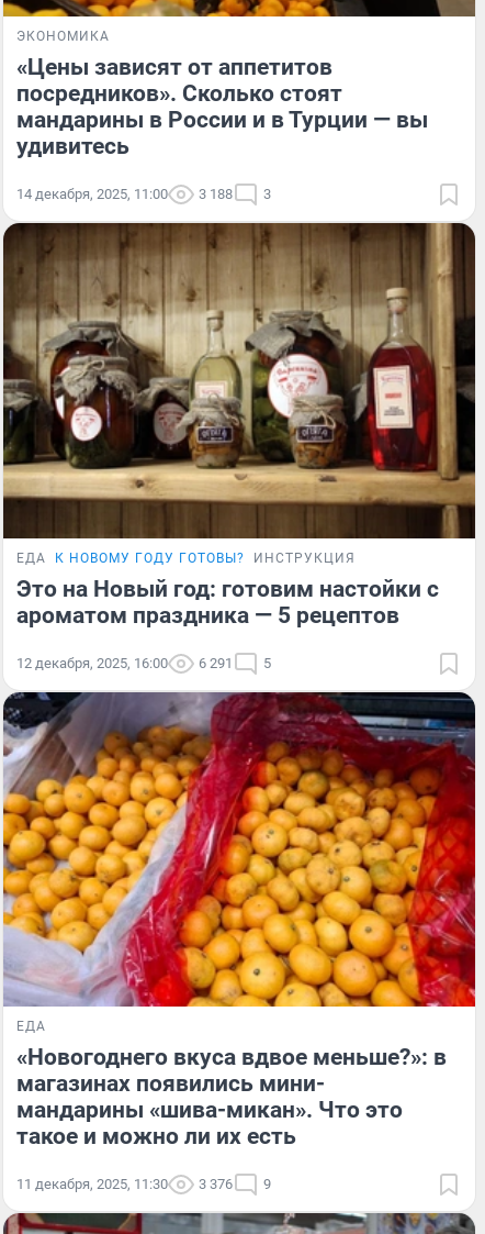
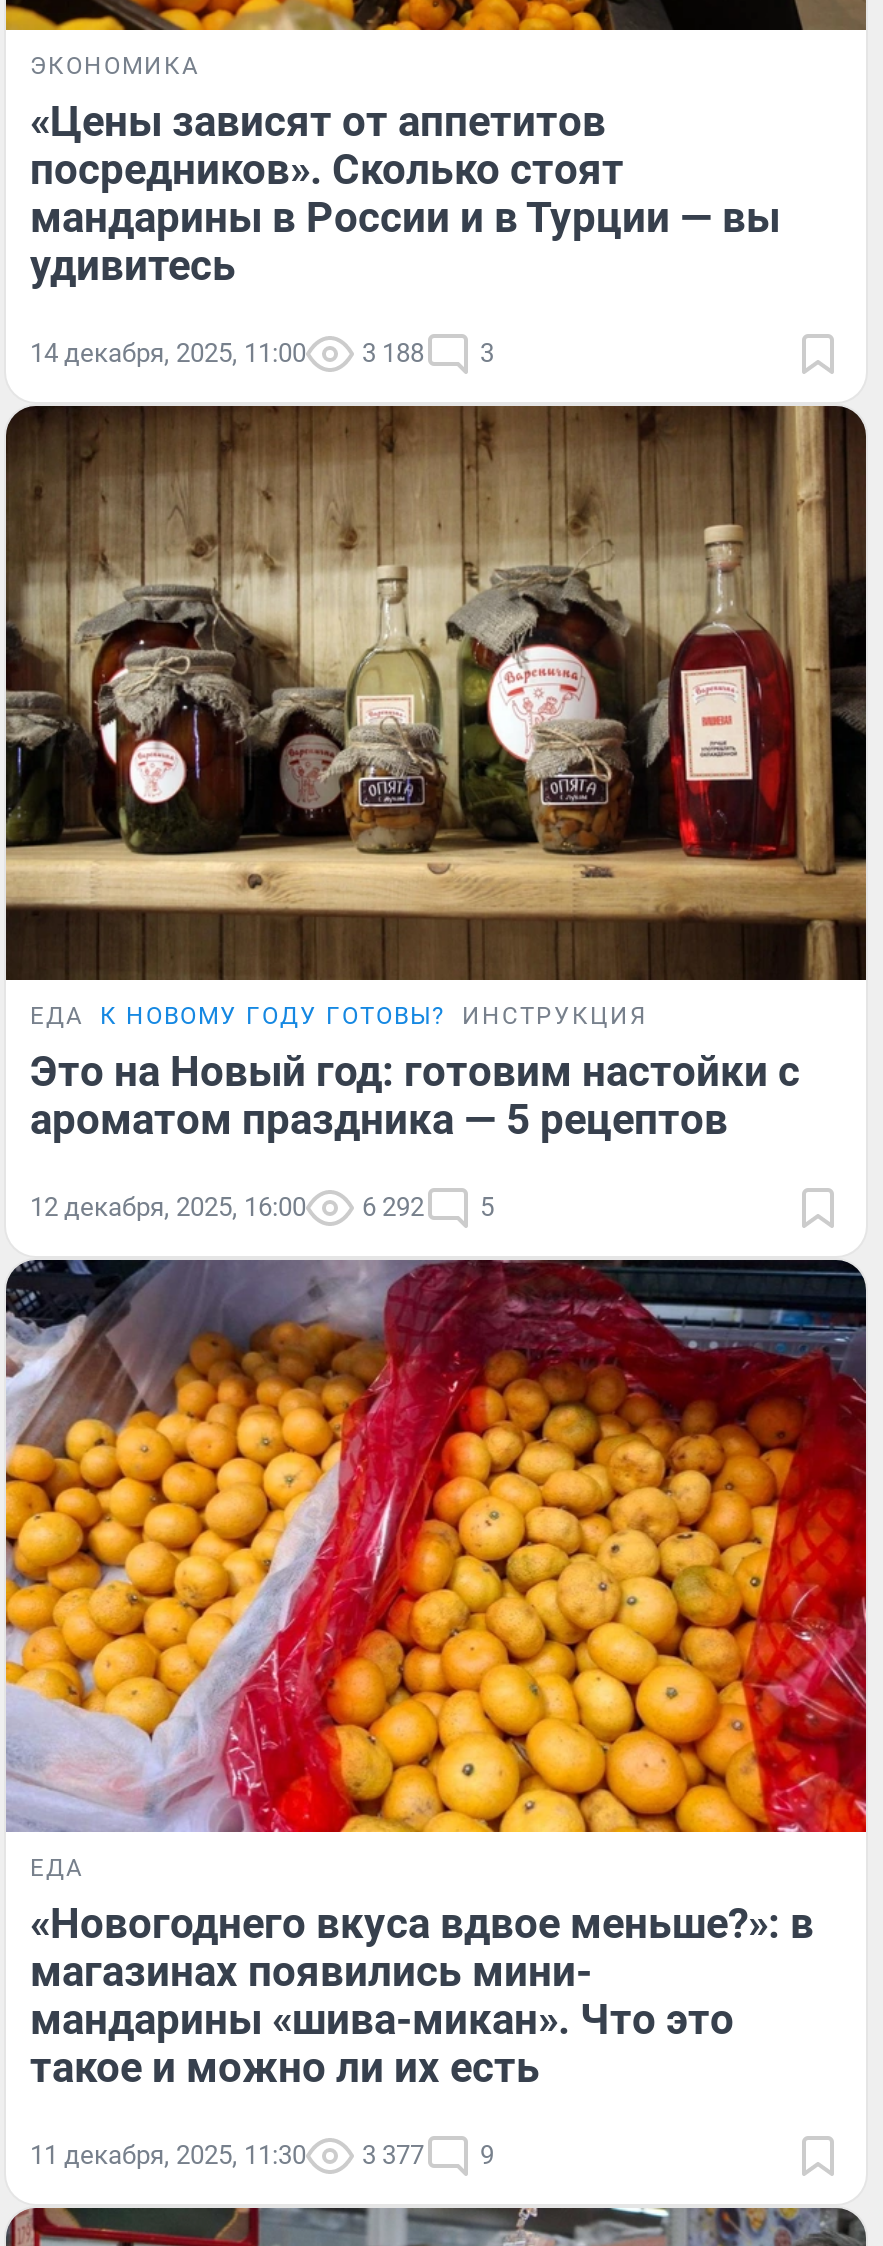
[16,654,271,671] 12 декабря, 2025, 16:00 6 291 5 -> [30,1191,494,1221] 12 декабря, 2025, 16:00 6 292 5
[16,1176,271,1193] 11 декабря, 2025, 11:30 3 376 9 -> [30,2141,494,2171] 11 декабря, 2025, 11:30 3 377 9

